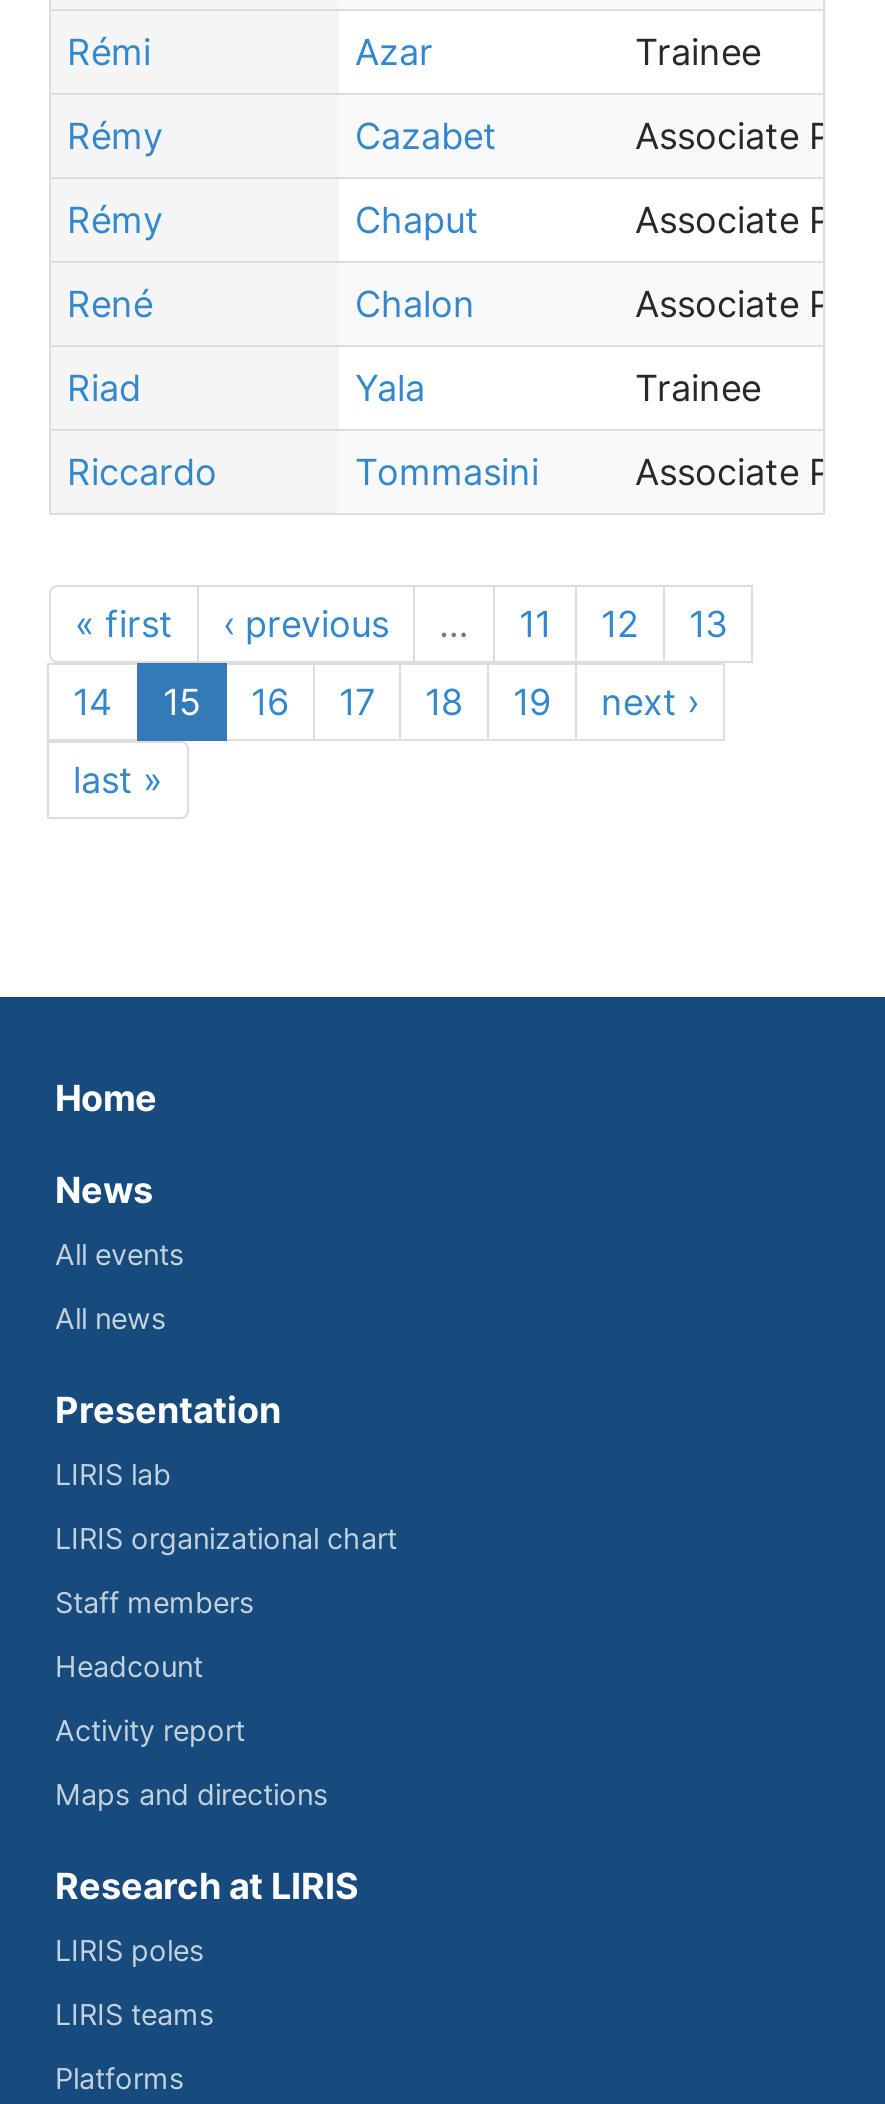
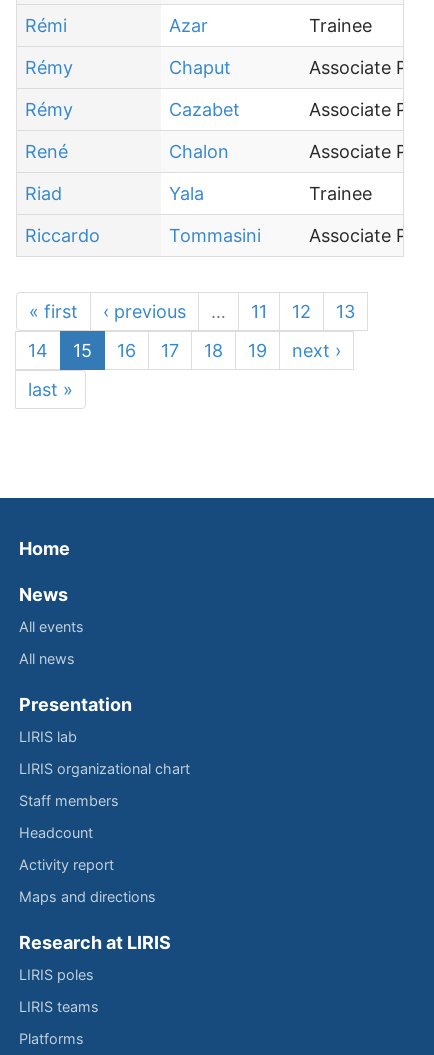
moved [355,115,497,157] -> [169,99,240,120]: Cazabet
moved [355,199,479,241] -> [169,57,231,78]: Chaput

